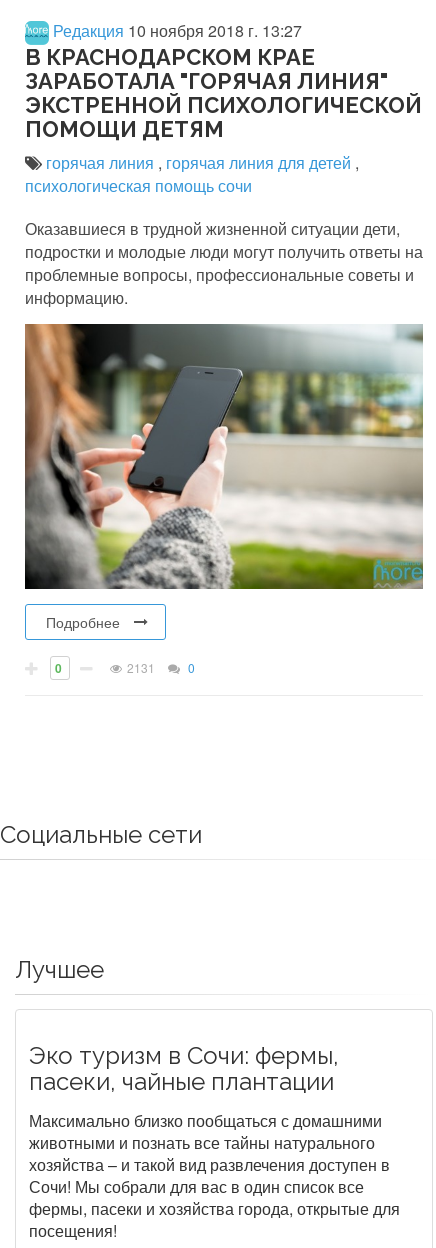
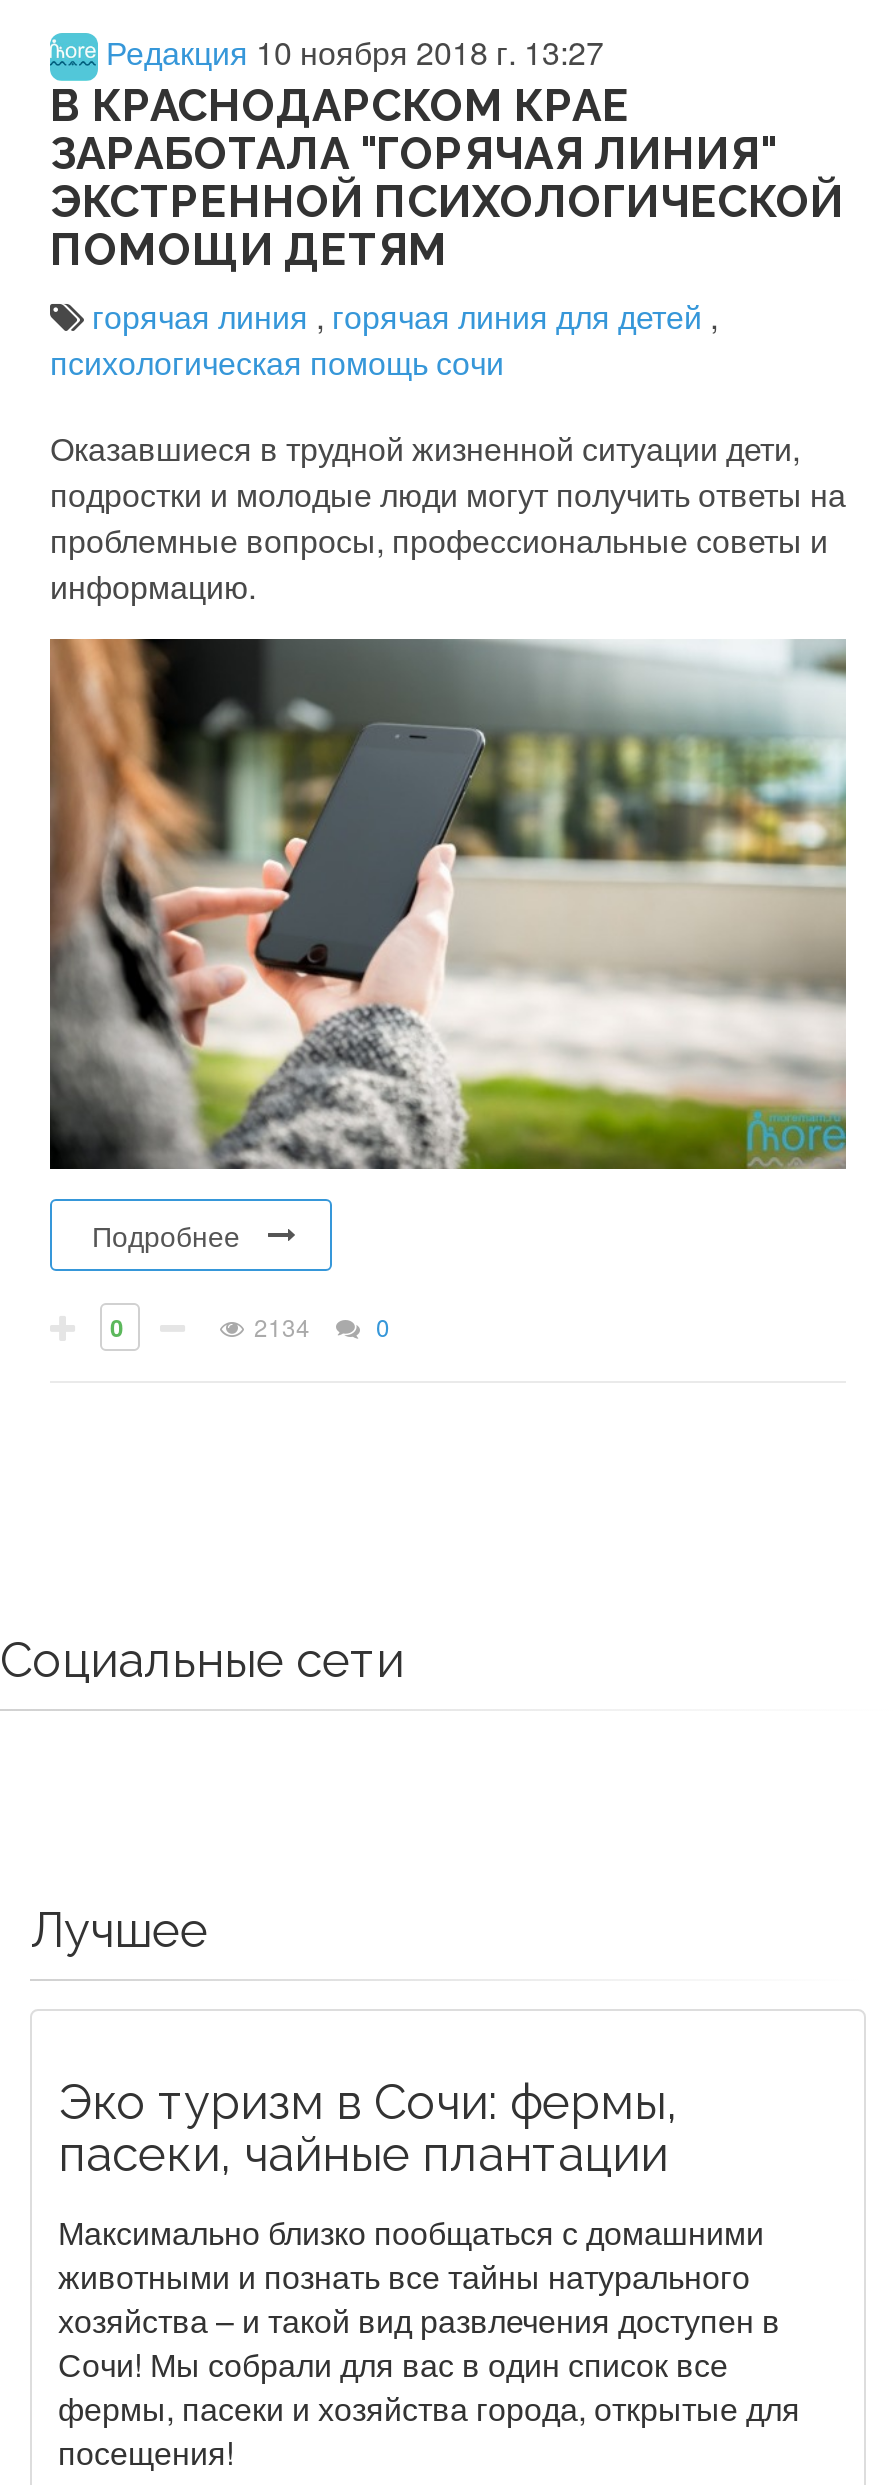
[127,659,195,676] 2131 0 -> [254,1309,390,1343] 2134 0

